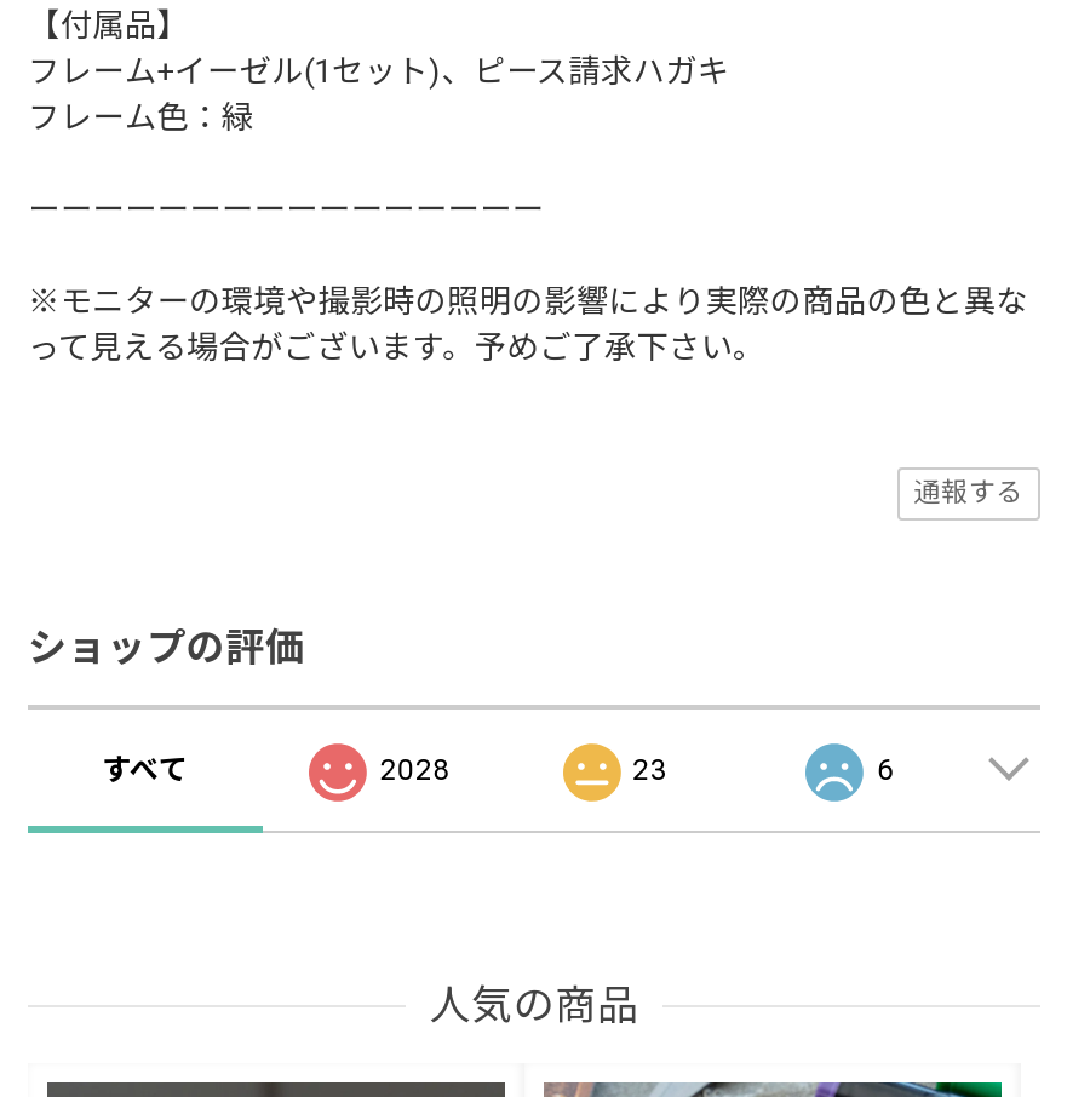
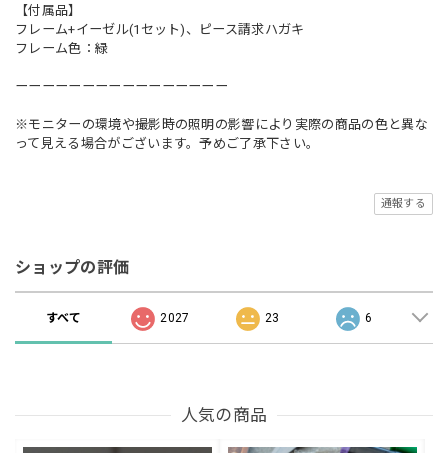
[380,753,451,787] 2028 -> [160,311,190,325] 2027

